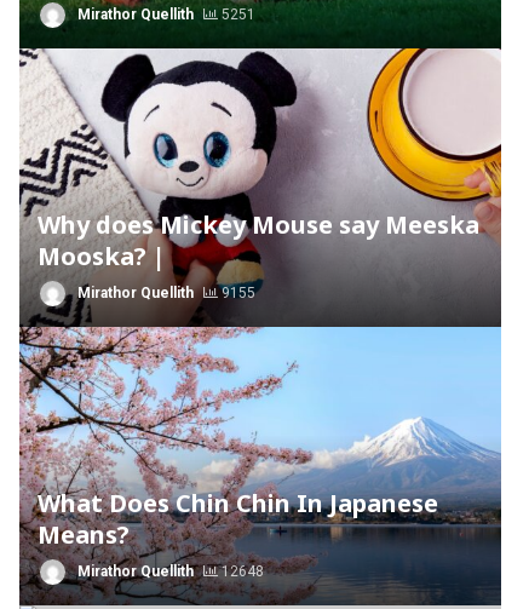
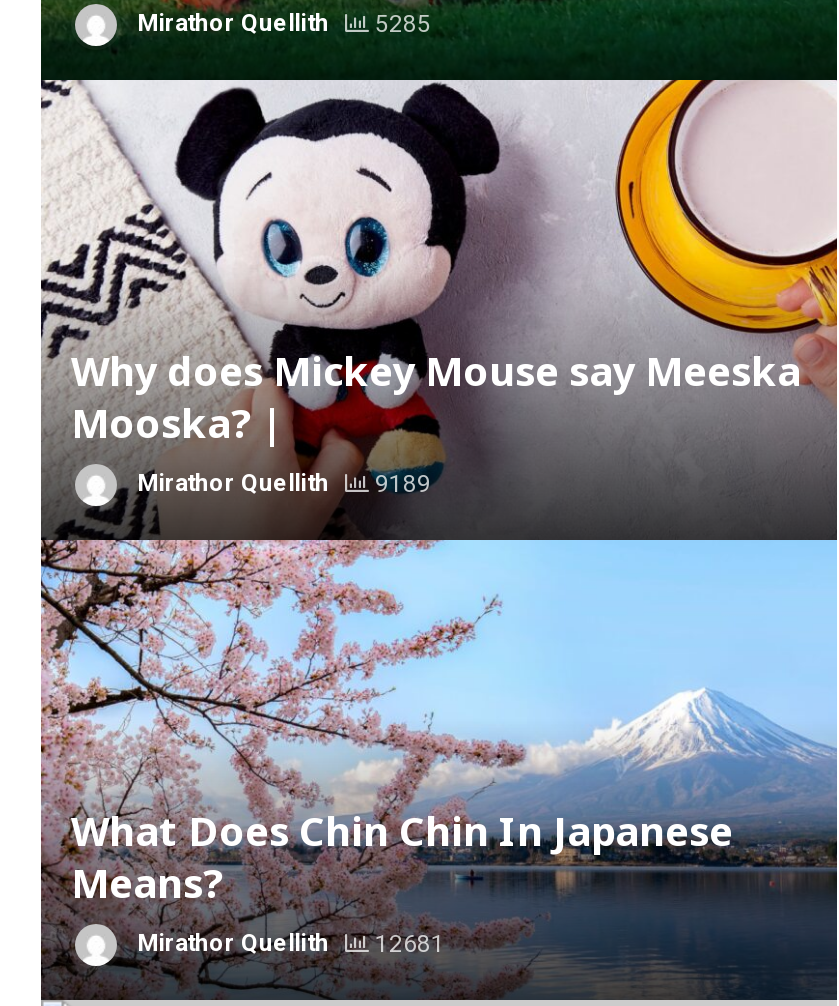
[74,6,255,23] Mirathor Quellith 5251 -> [131,9,431,37] Mirathor Quellith 5285
[74,284,255,301] Mirathor Quellith 9155 -> [131,469,431,497] Mirathor Quellith 9189
[74,563,264,580] Mirathor Quellith 12648 -> [131,929,445,957] Mirathor Quellith 12681

